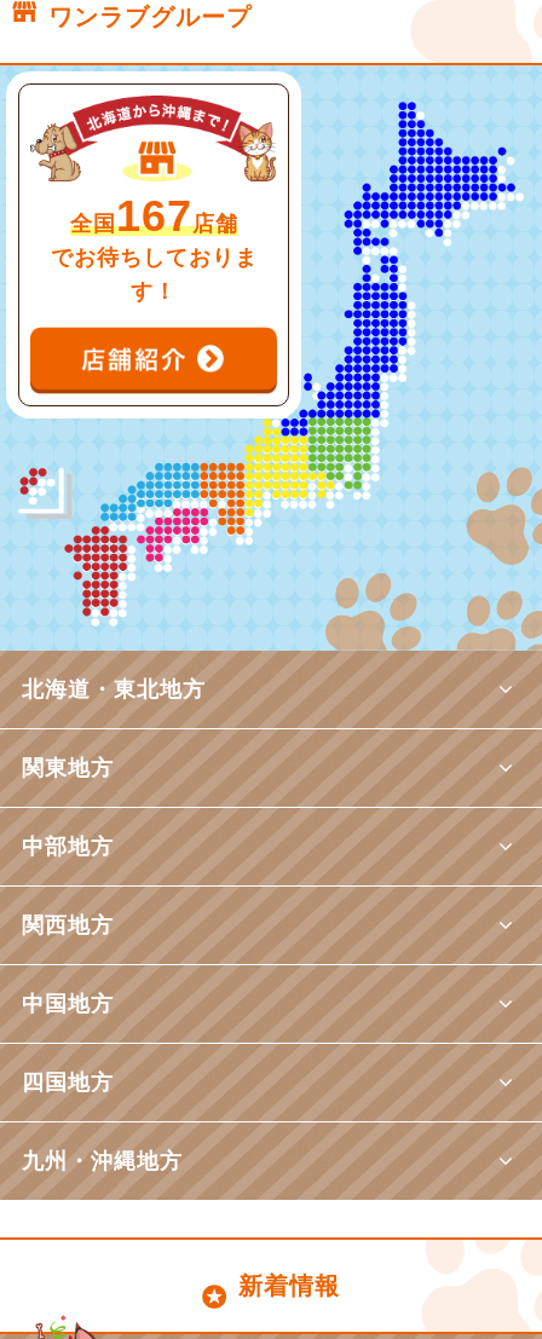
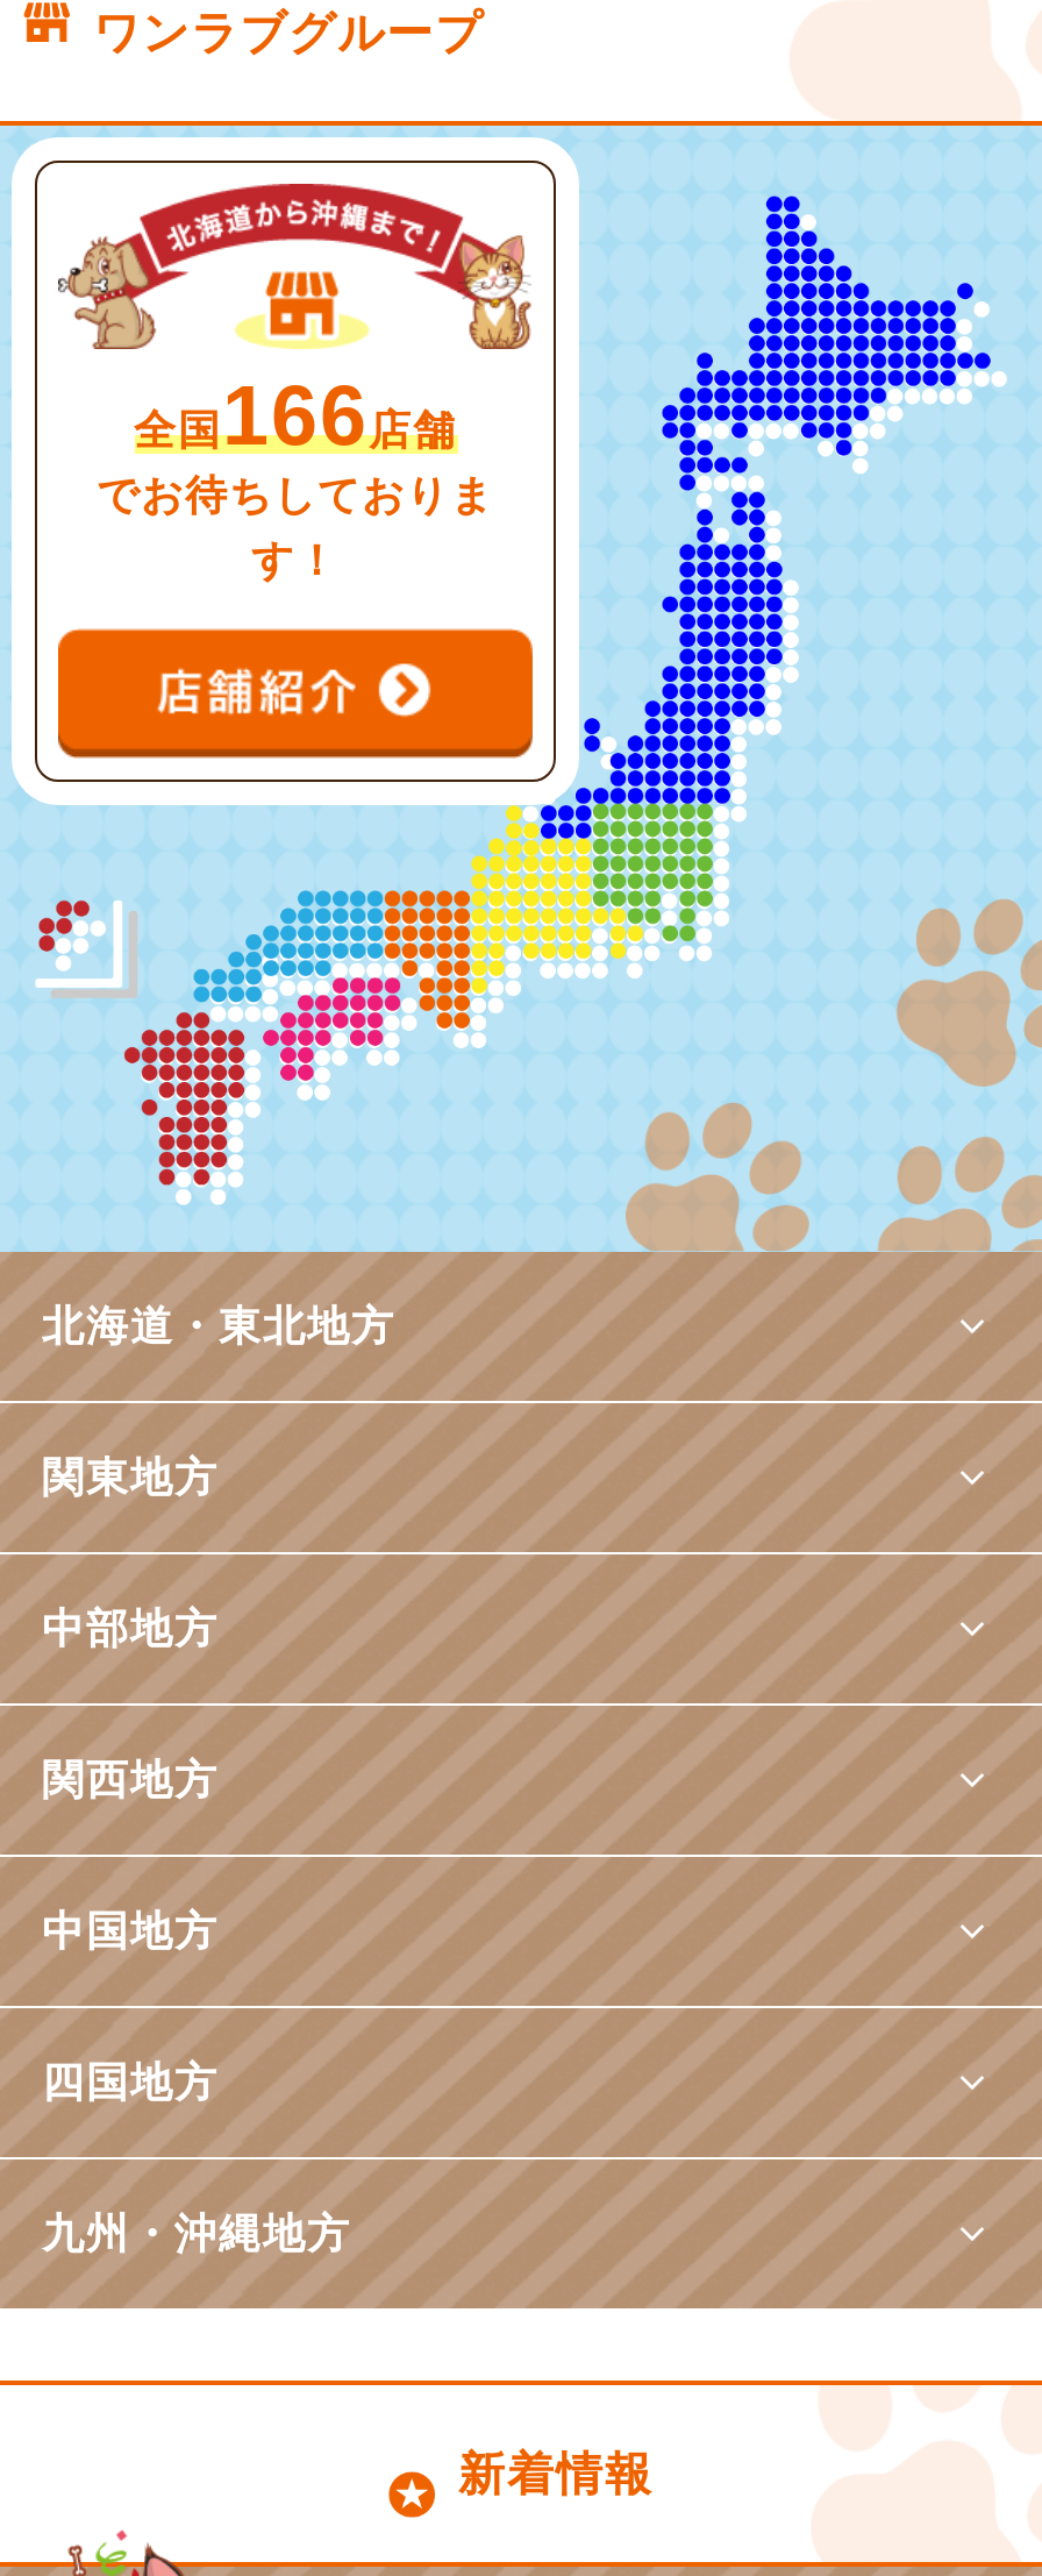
[70,192,238,241] 全国167店舗 -> [134,370,457,463] 全国166店舗

